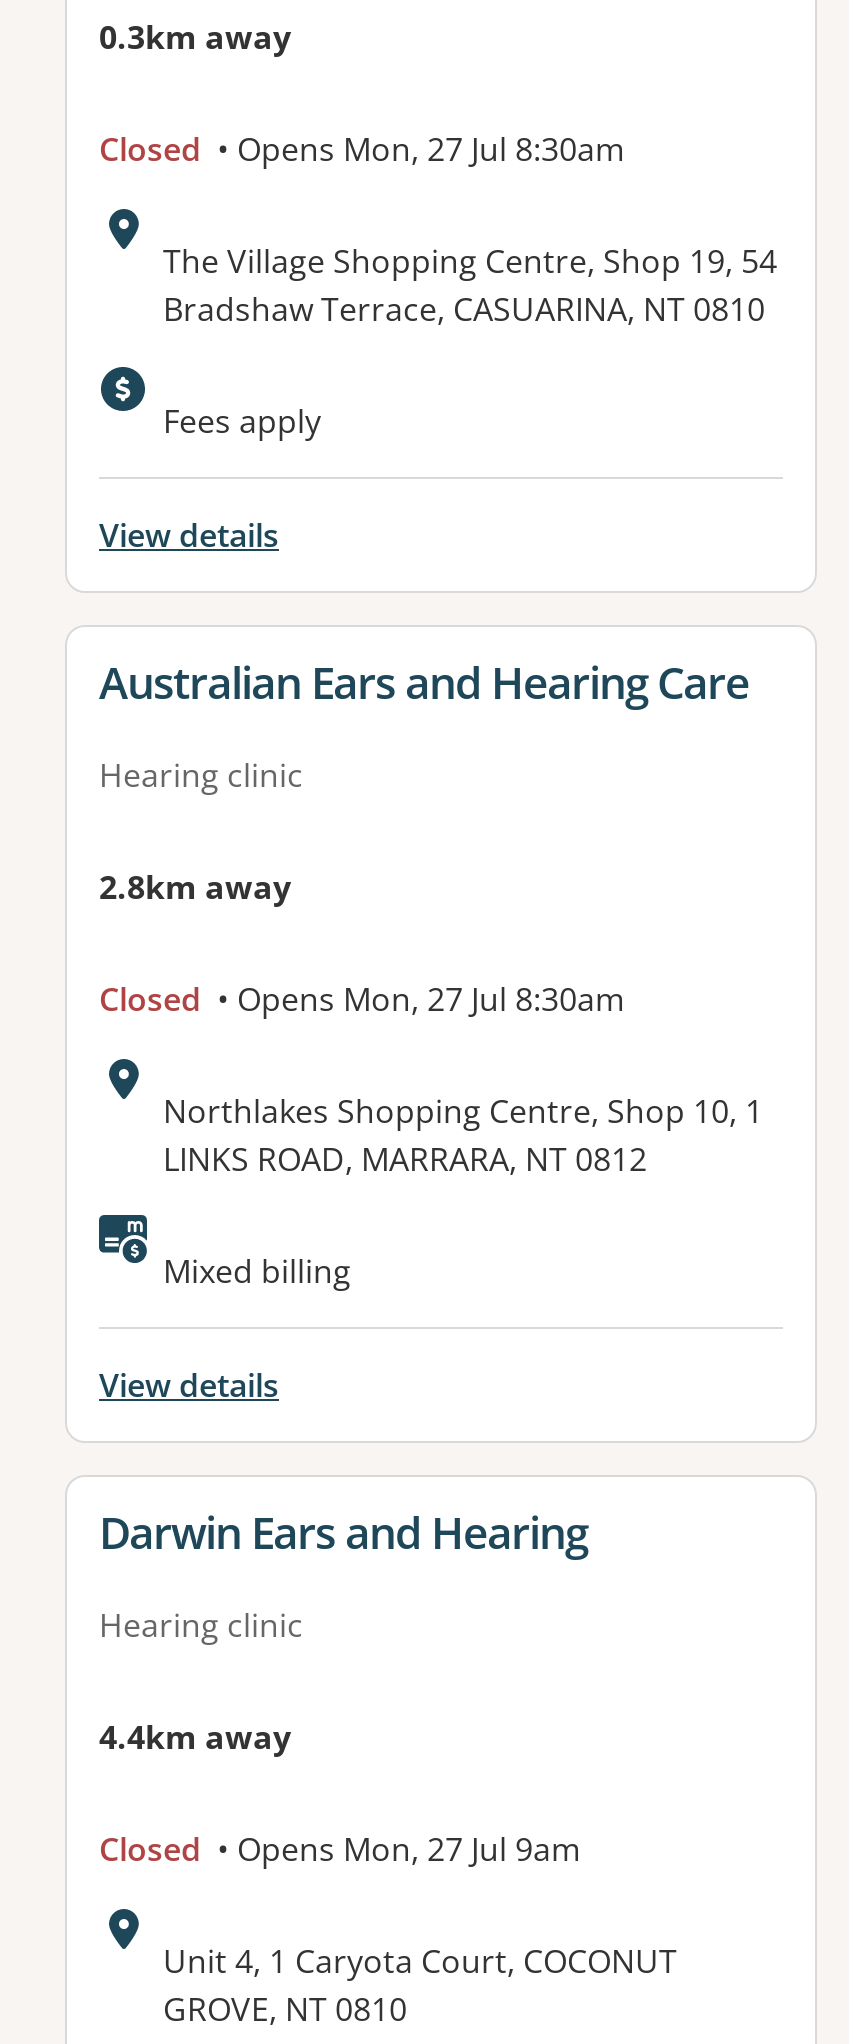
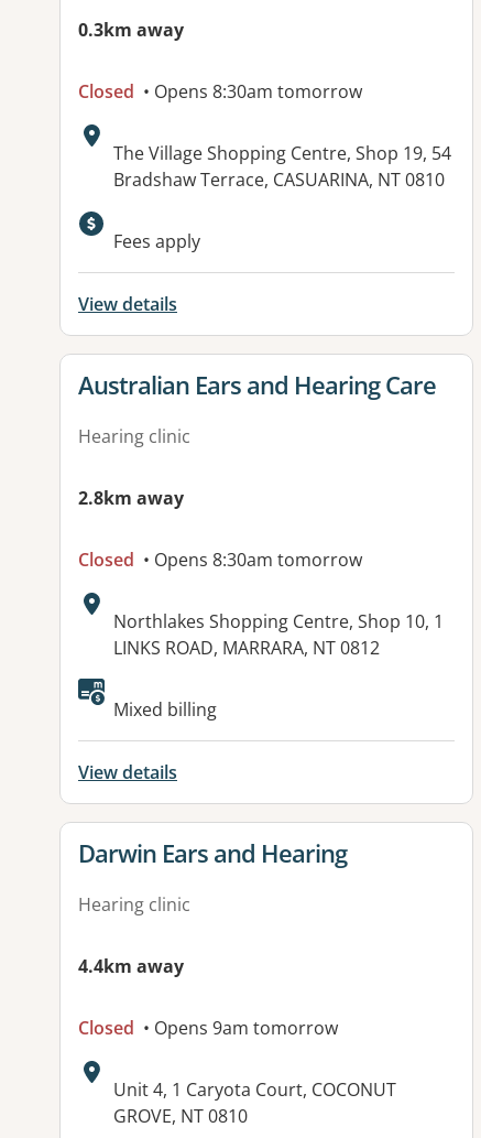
[99,128,625,172] Closed • Opens Mon, 27 Jul 8:30am -> [78,80,362,104] Closed • Opens 8:30am tomorrow
[99,978,625,1022] Closed • Opens Mon, 27 Jul 8:30am -> [78,548,362,572] Closed • Opens 8:30am tomorrow
[99,1828,581,1872] Closed • Opens Mon, 27 Jul 9am -> [78,1016,338,1040] Closed • Opens 9am tomorrow

